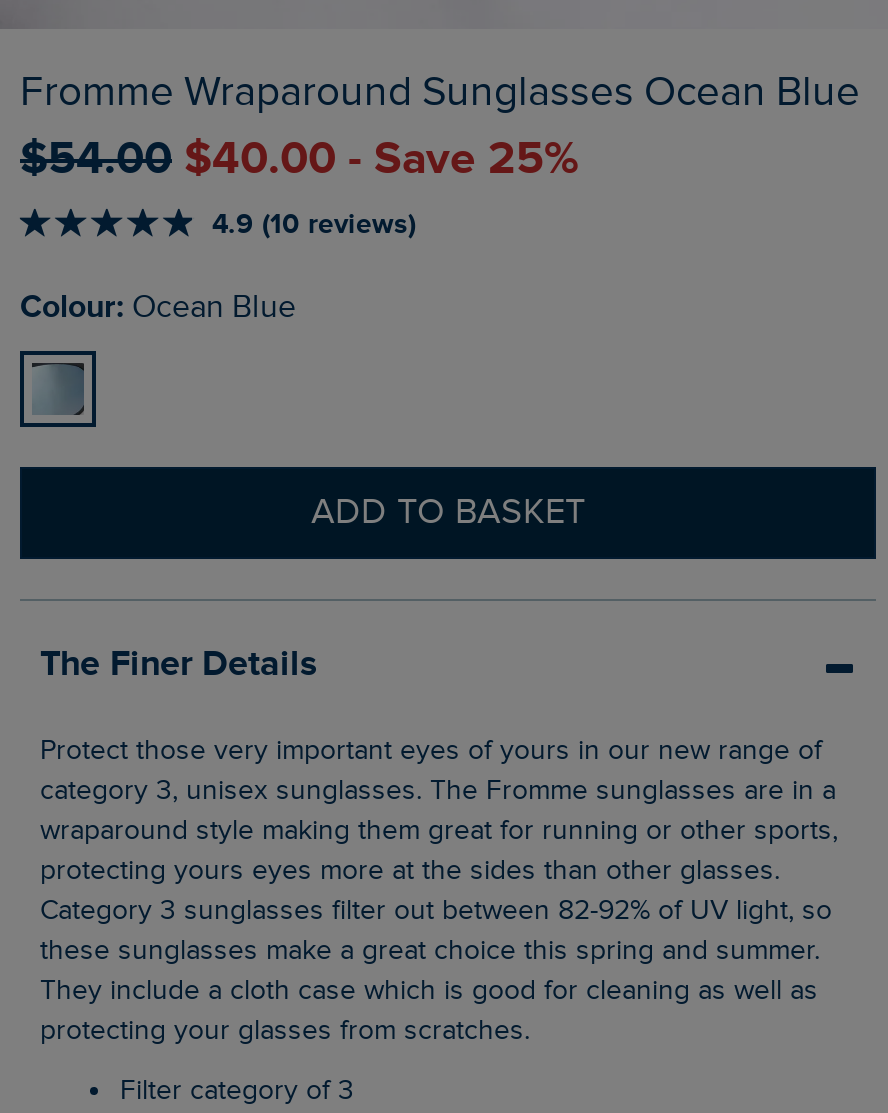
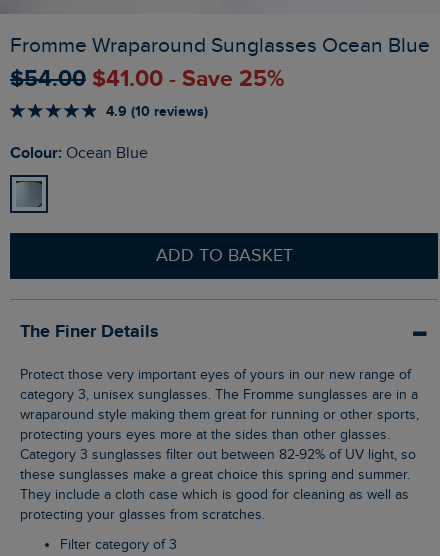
[20,131,578,187] $‌54.00 $‌40.00 - Save 25% -> [10,65,284,93] $‌54.00 $‌41.00 - Save 25%

